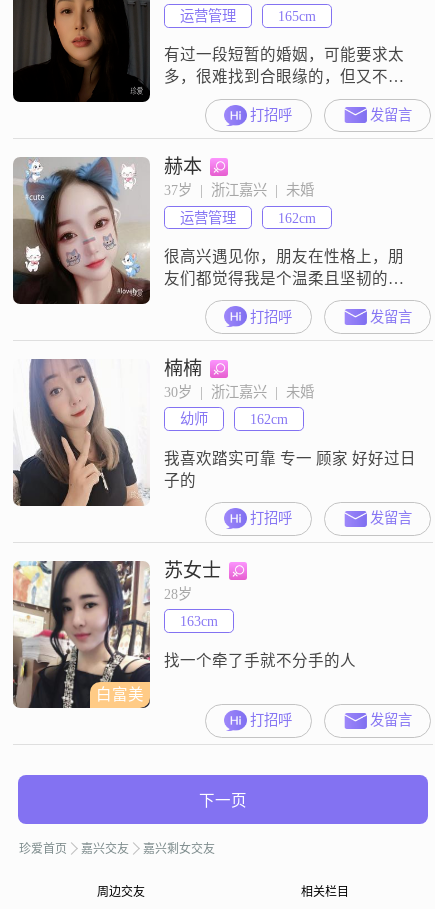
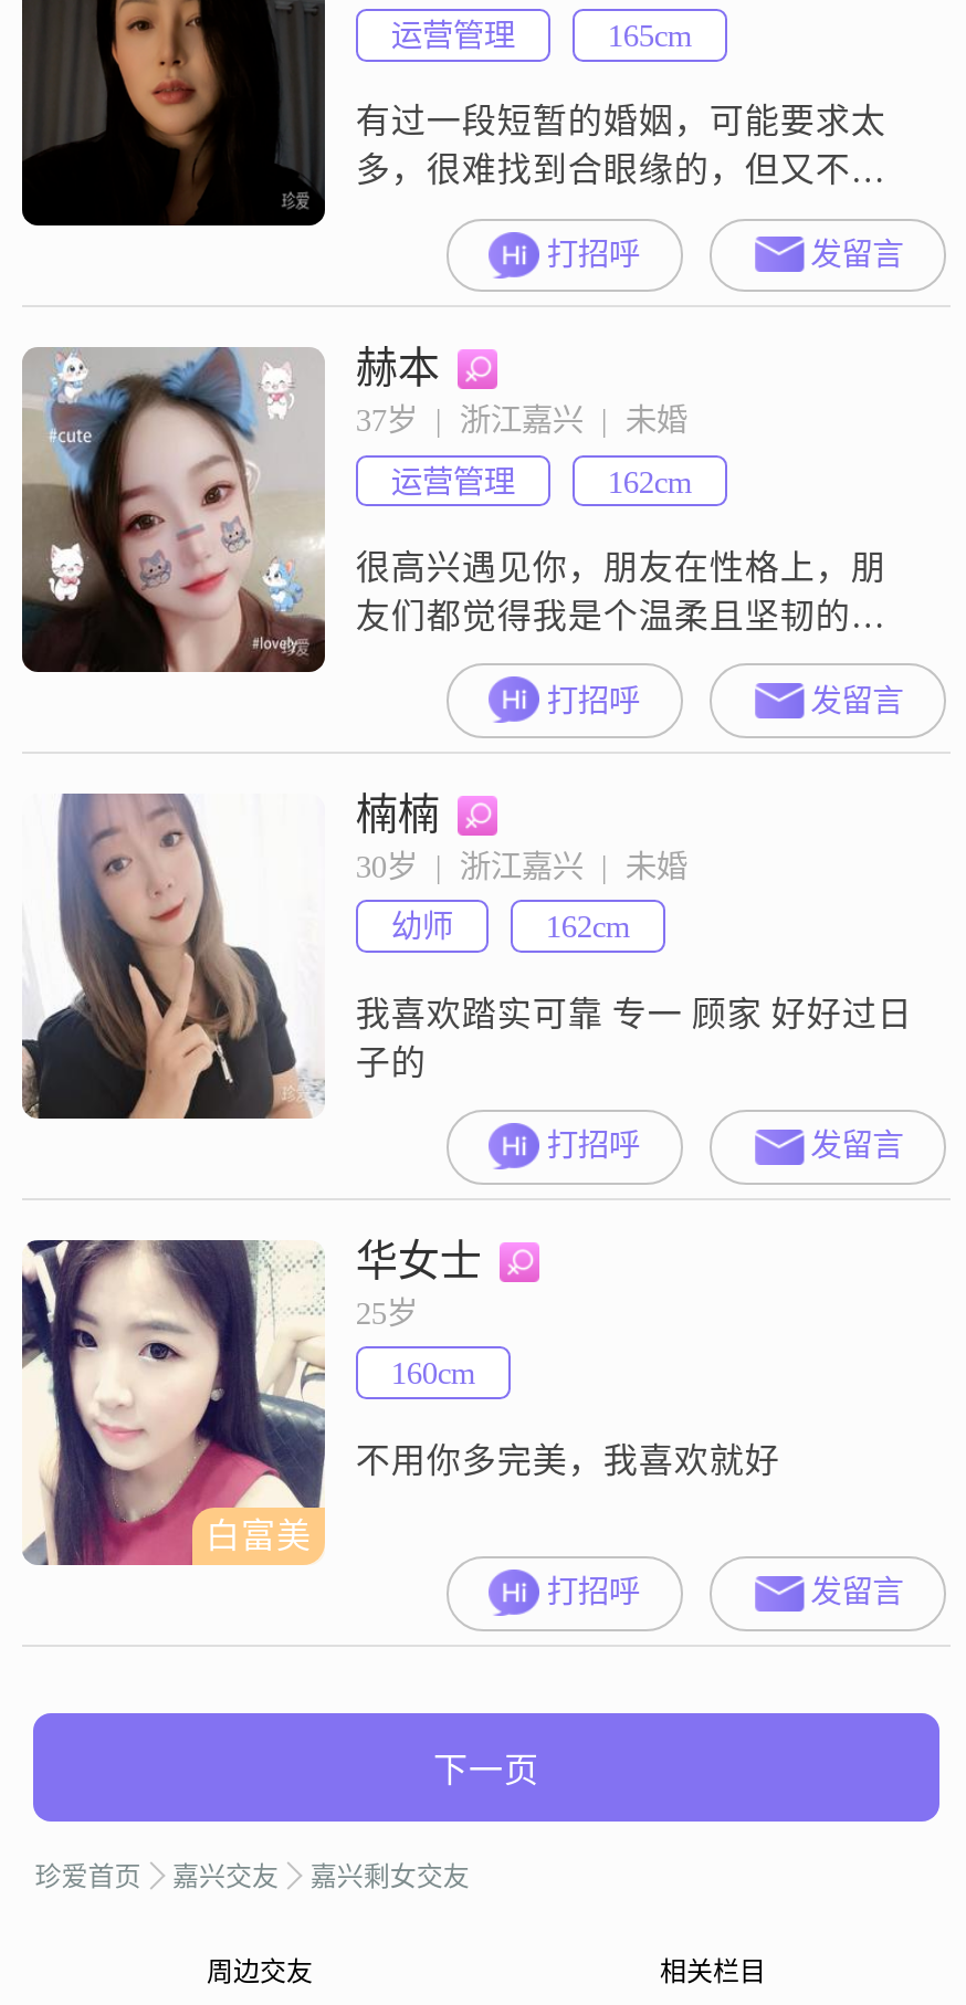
[12,560,226,709] [image] | 苏女士 | 28岁 -> [20,1237,493,1567] [image] | 华女士 | 25岁
[180,613,218,629] 163cm -> [391,1356,475,1391] 160cm
[164,652,356,669] 找一个牵了手就不分手的人 -> [356,1441,780,1479] 不用你多完美，我喜欢就好

